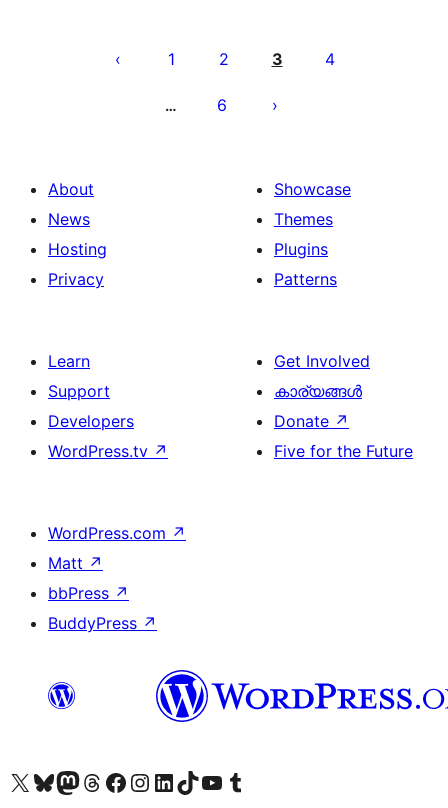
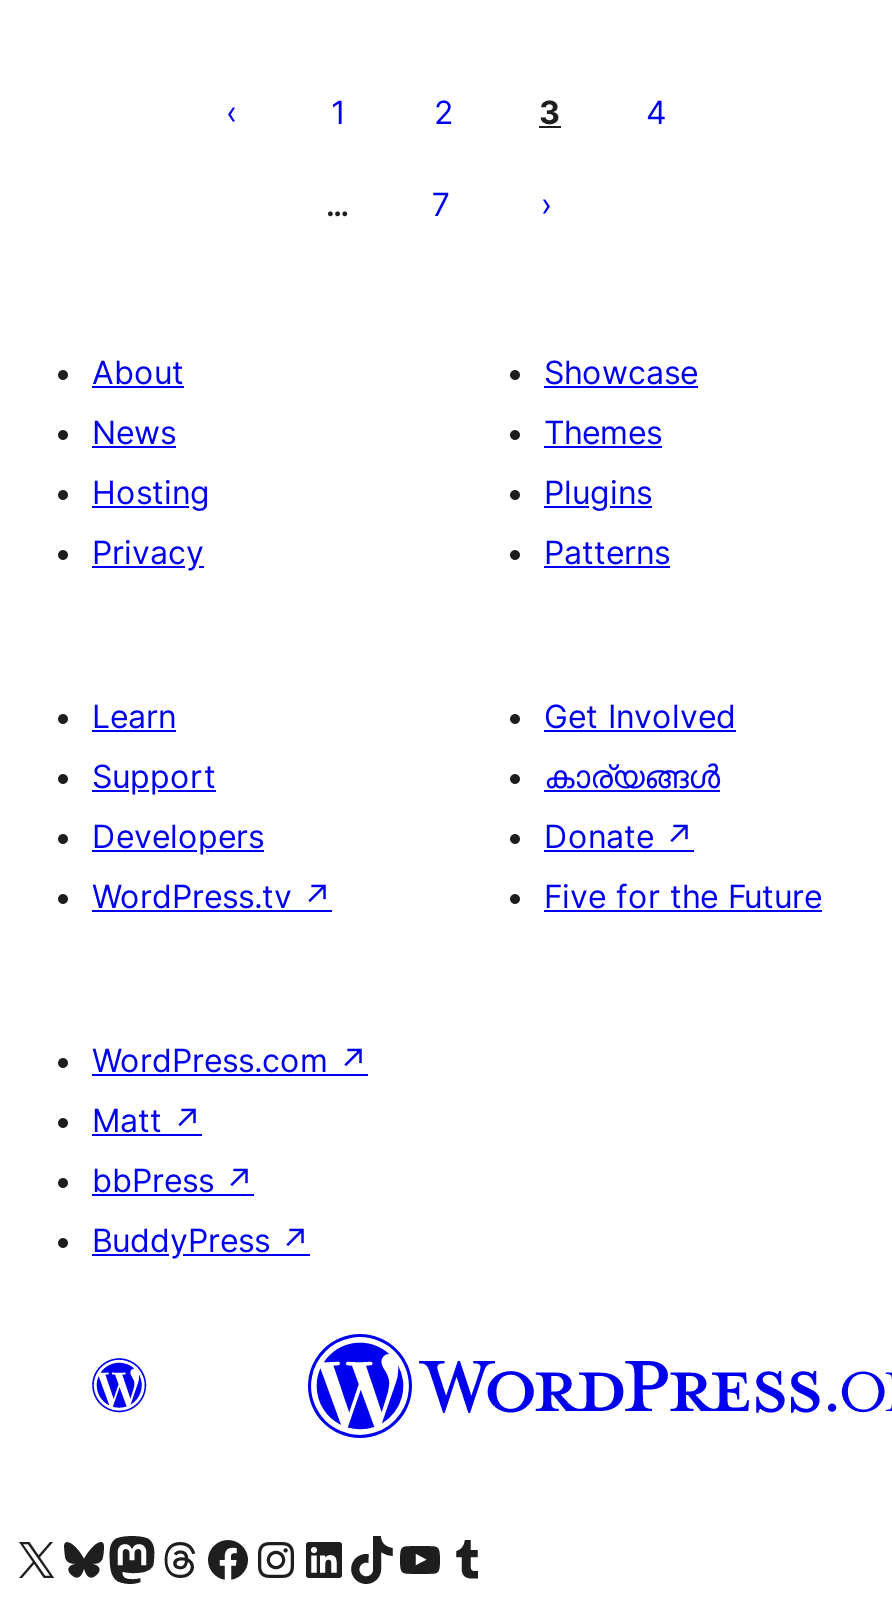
[217,95,227,115] 6 -> [432,184,450,224] 7

